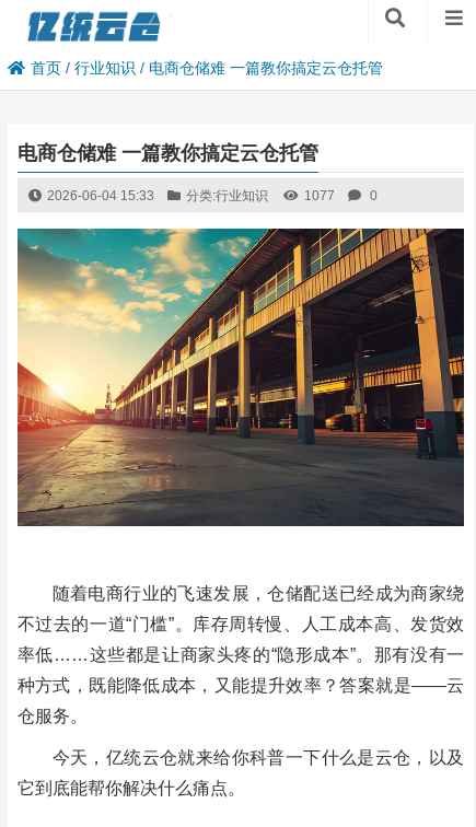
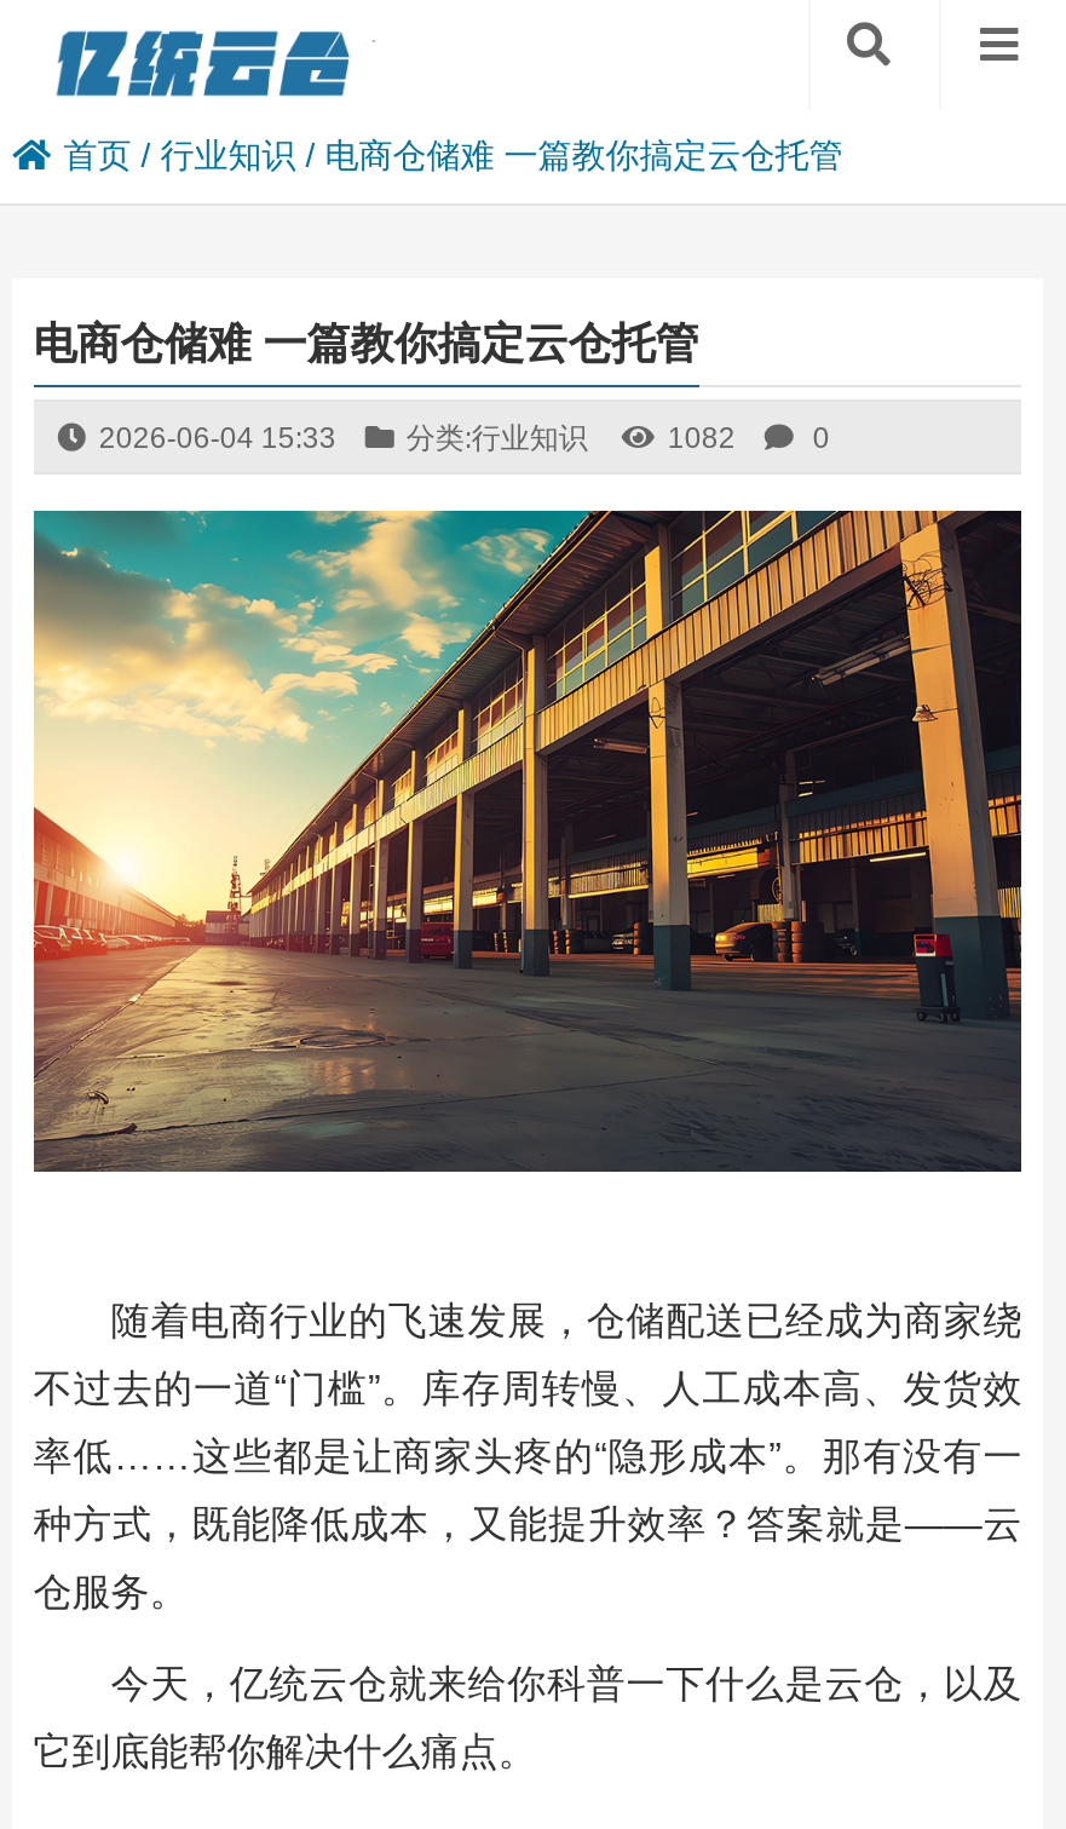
[304,188,335,203] 1077 -> [668,421,735,455] 1082

